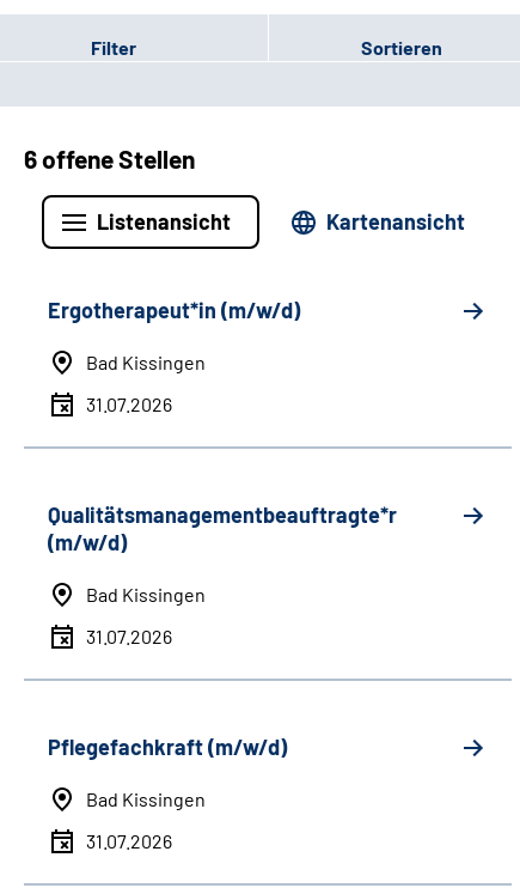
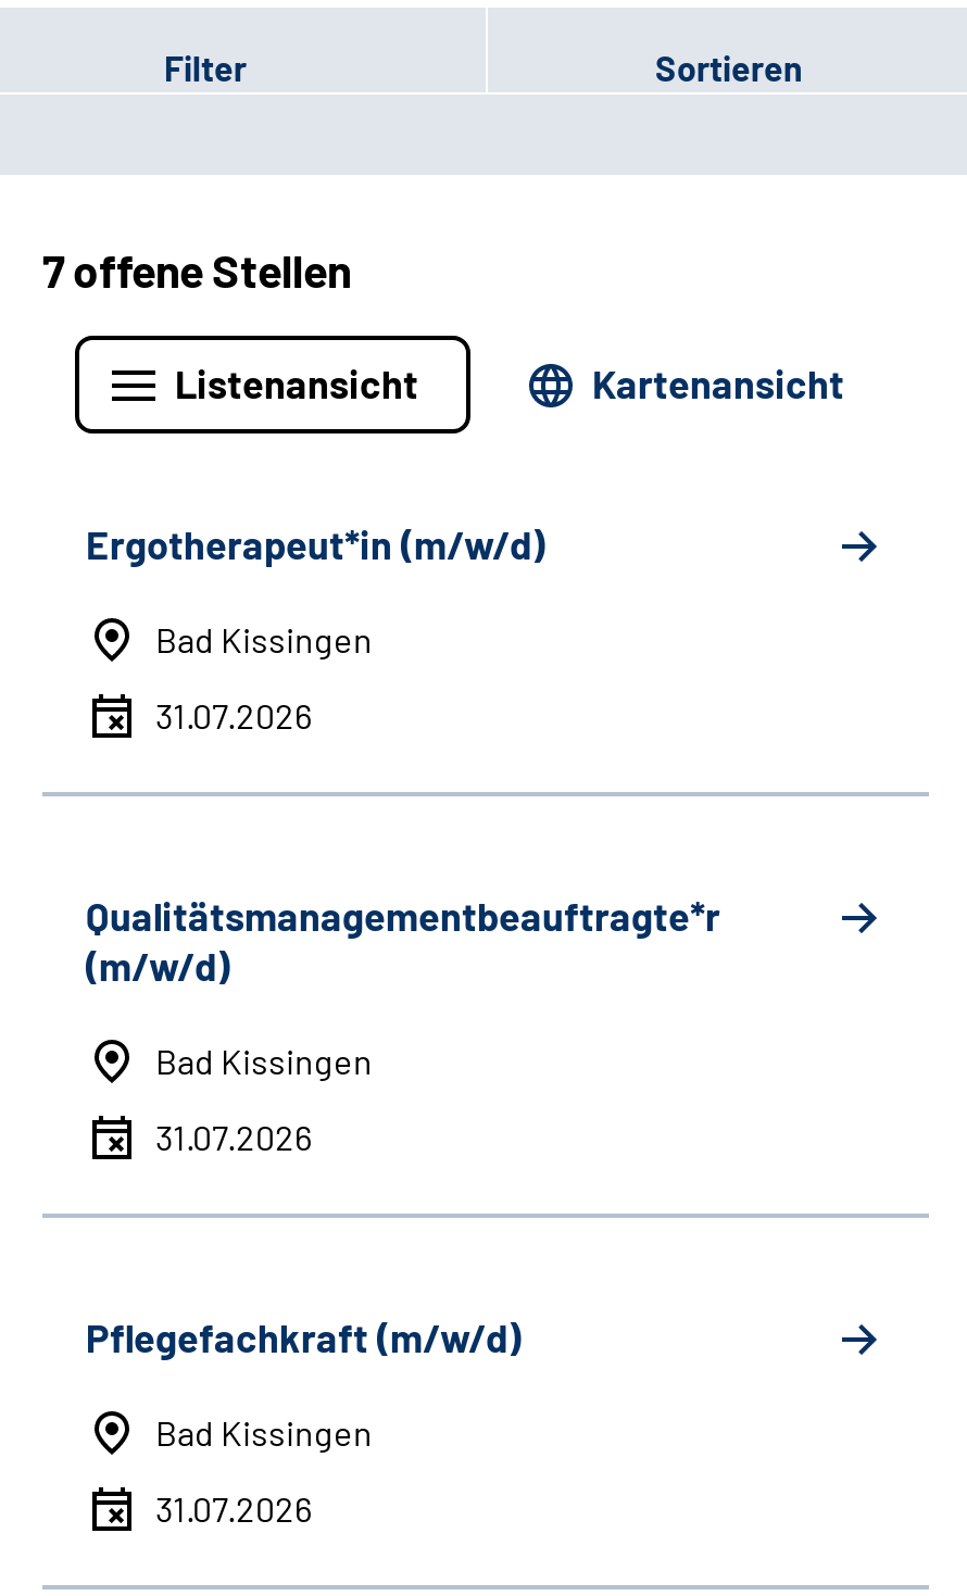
[24,144,195,174] 6 offene Stellen -> [42,243,351,297] 7 offene Stellen

